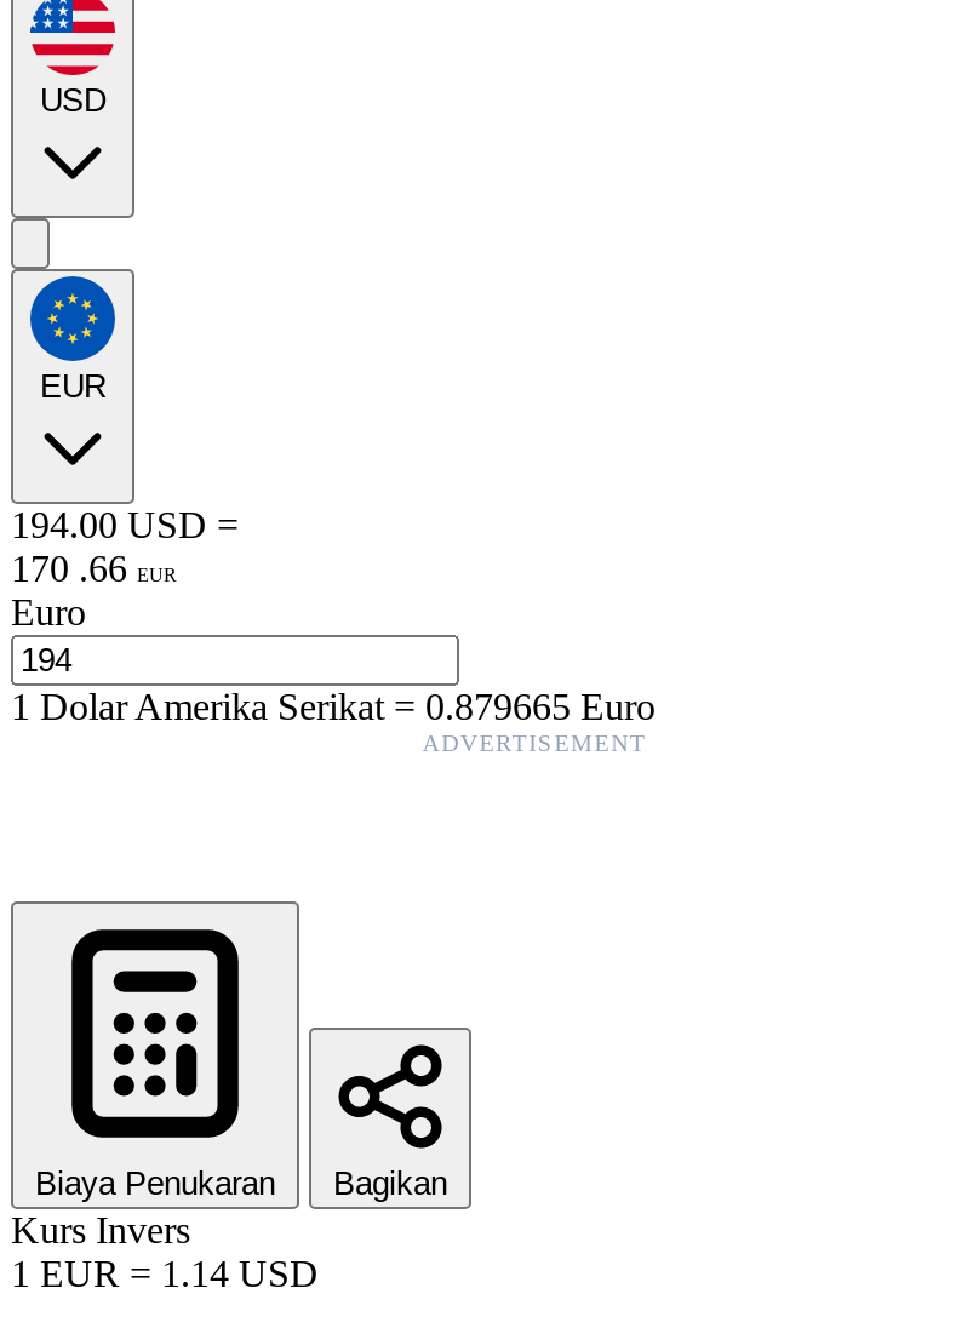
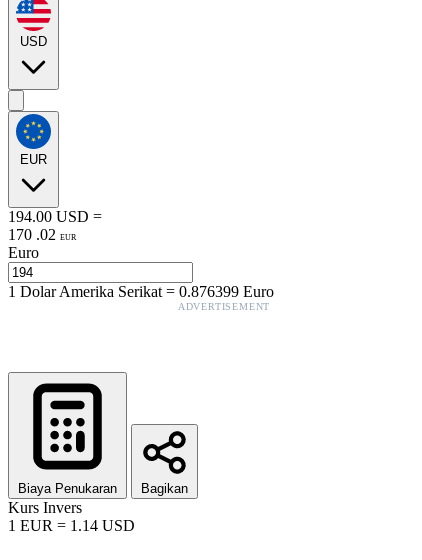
[11,547,176,588] 170 . 66 EUR -> [8,226,76,243] 170 . 02 EUR
[11,685,656,727] 1Dolar Amerika Serikat=0.879665 Euro -> [8,283,274,300] 1Dolar Amerika Serikat=0.876399 Euro

